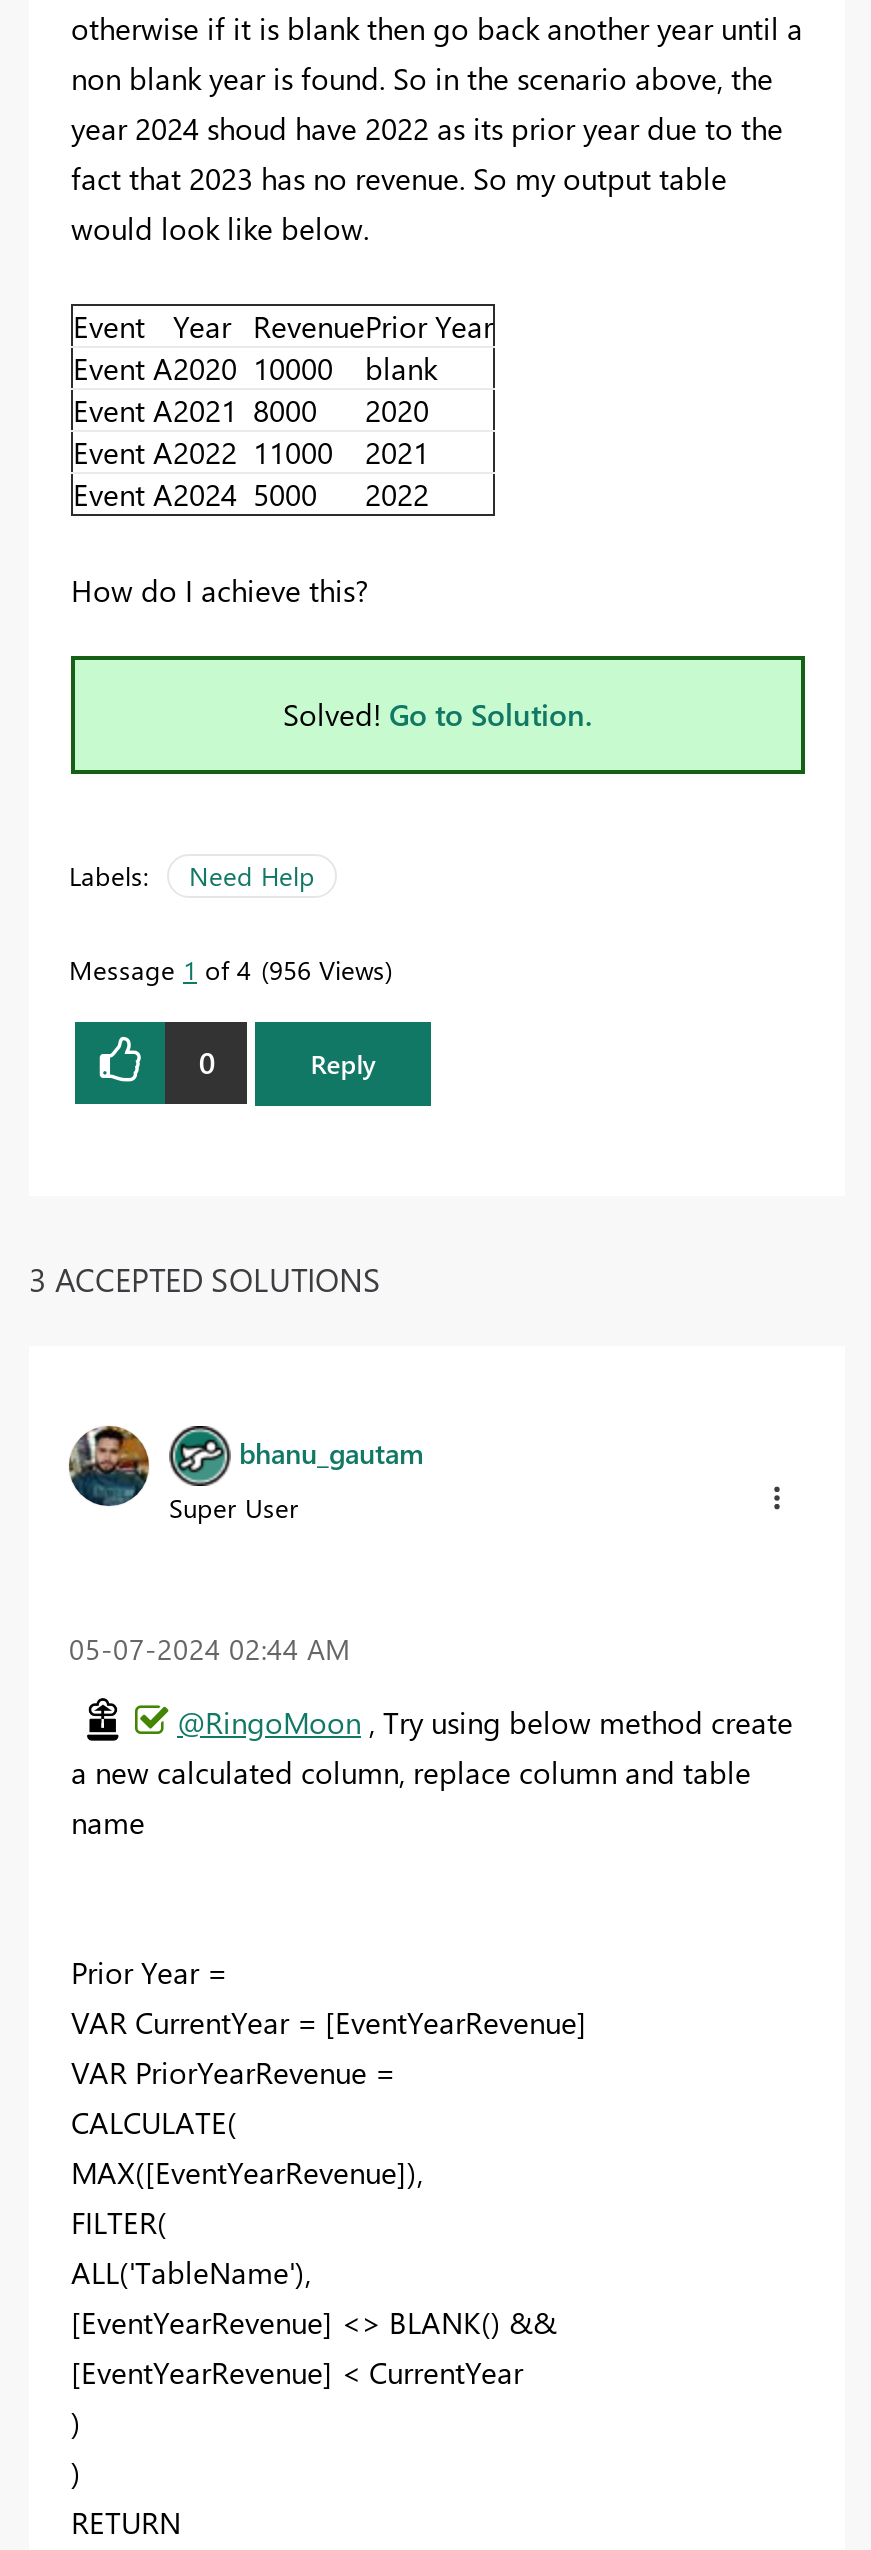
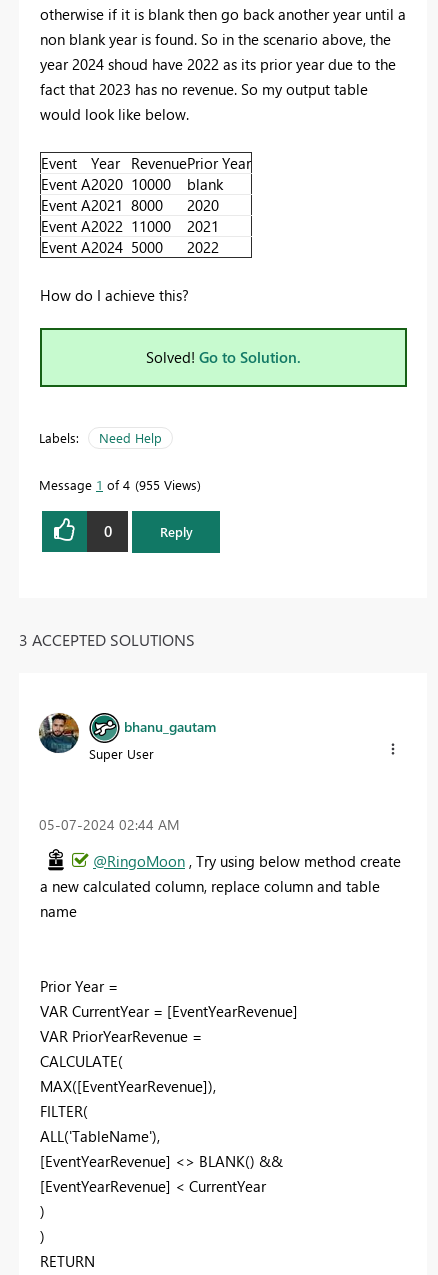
[69,951,385,985] Message 1 of 4 956 Views -> [39,476,197,493] Message 1 of 4 955 Views

